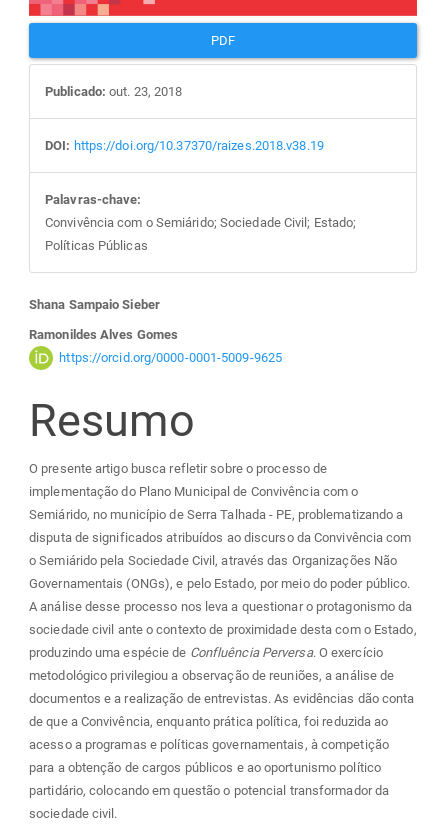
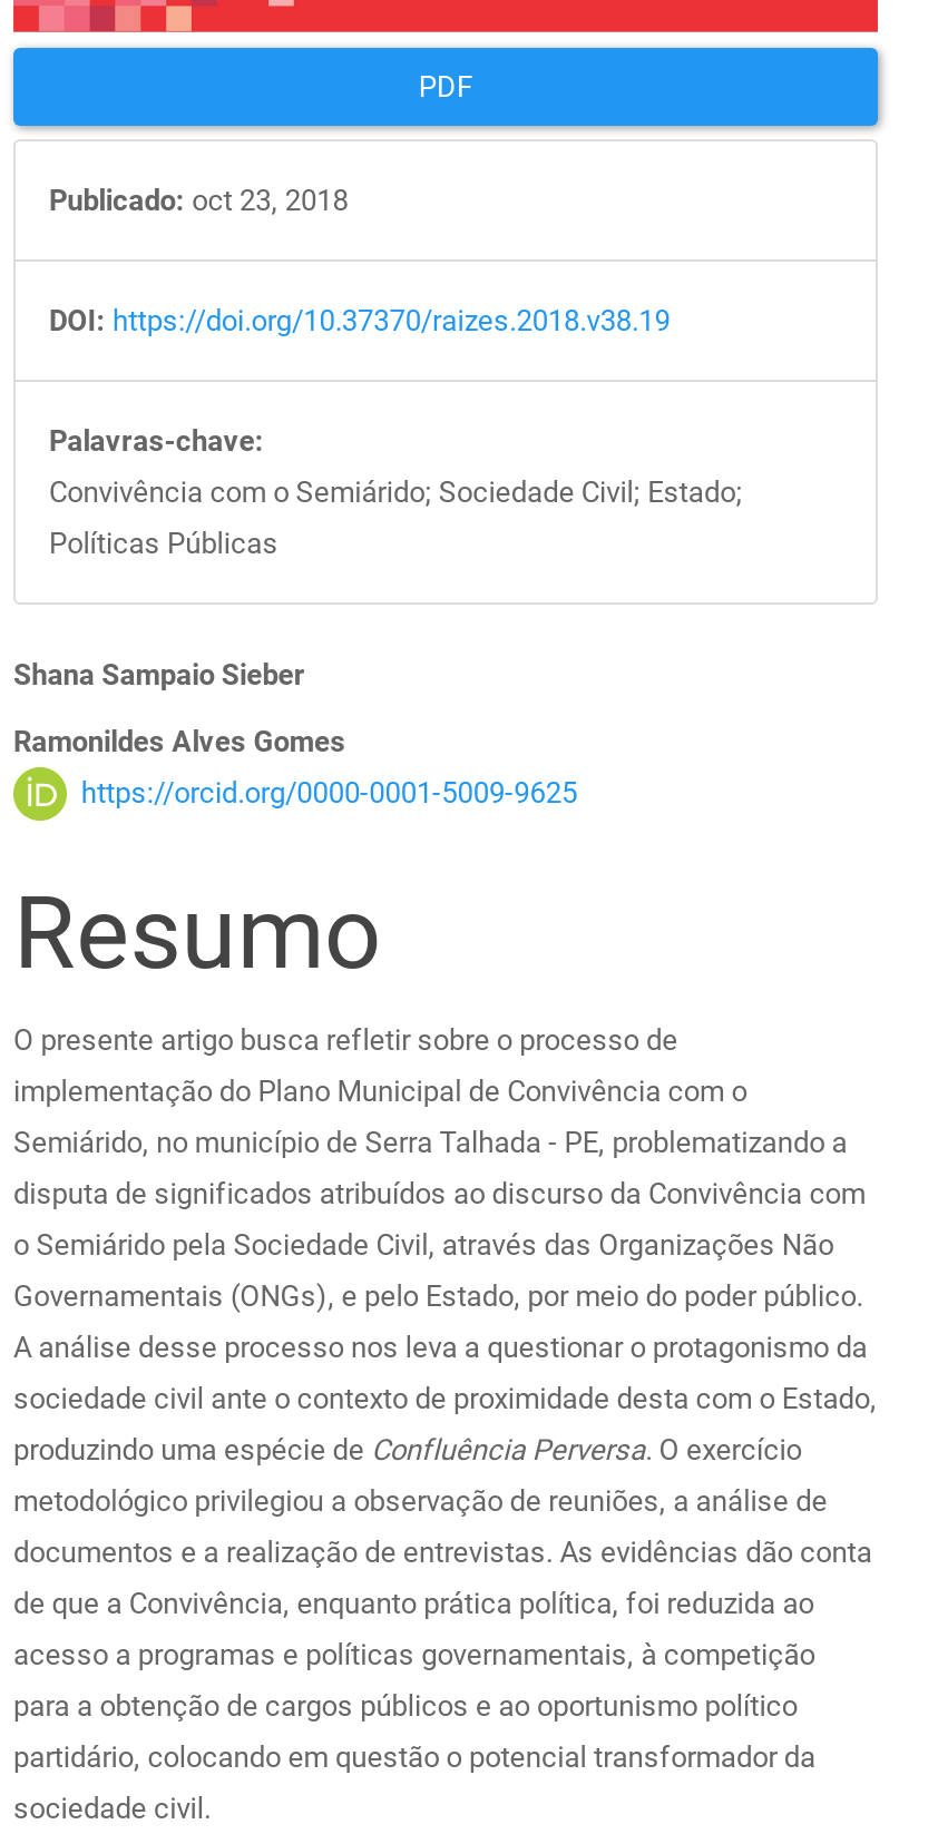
[45,84,182,99] Publicado: out. 23, 2018 -> [49,184,348,218] Publicado: oct 23, 2018

